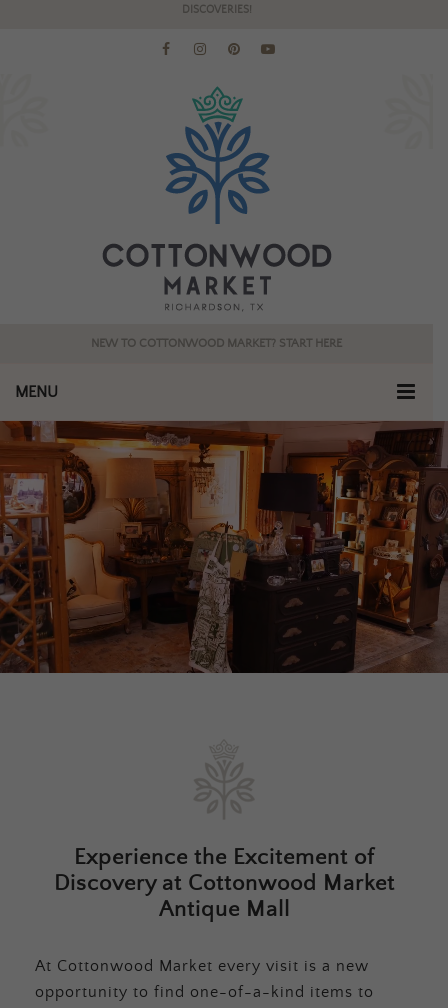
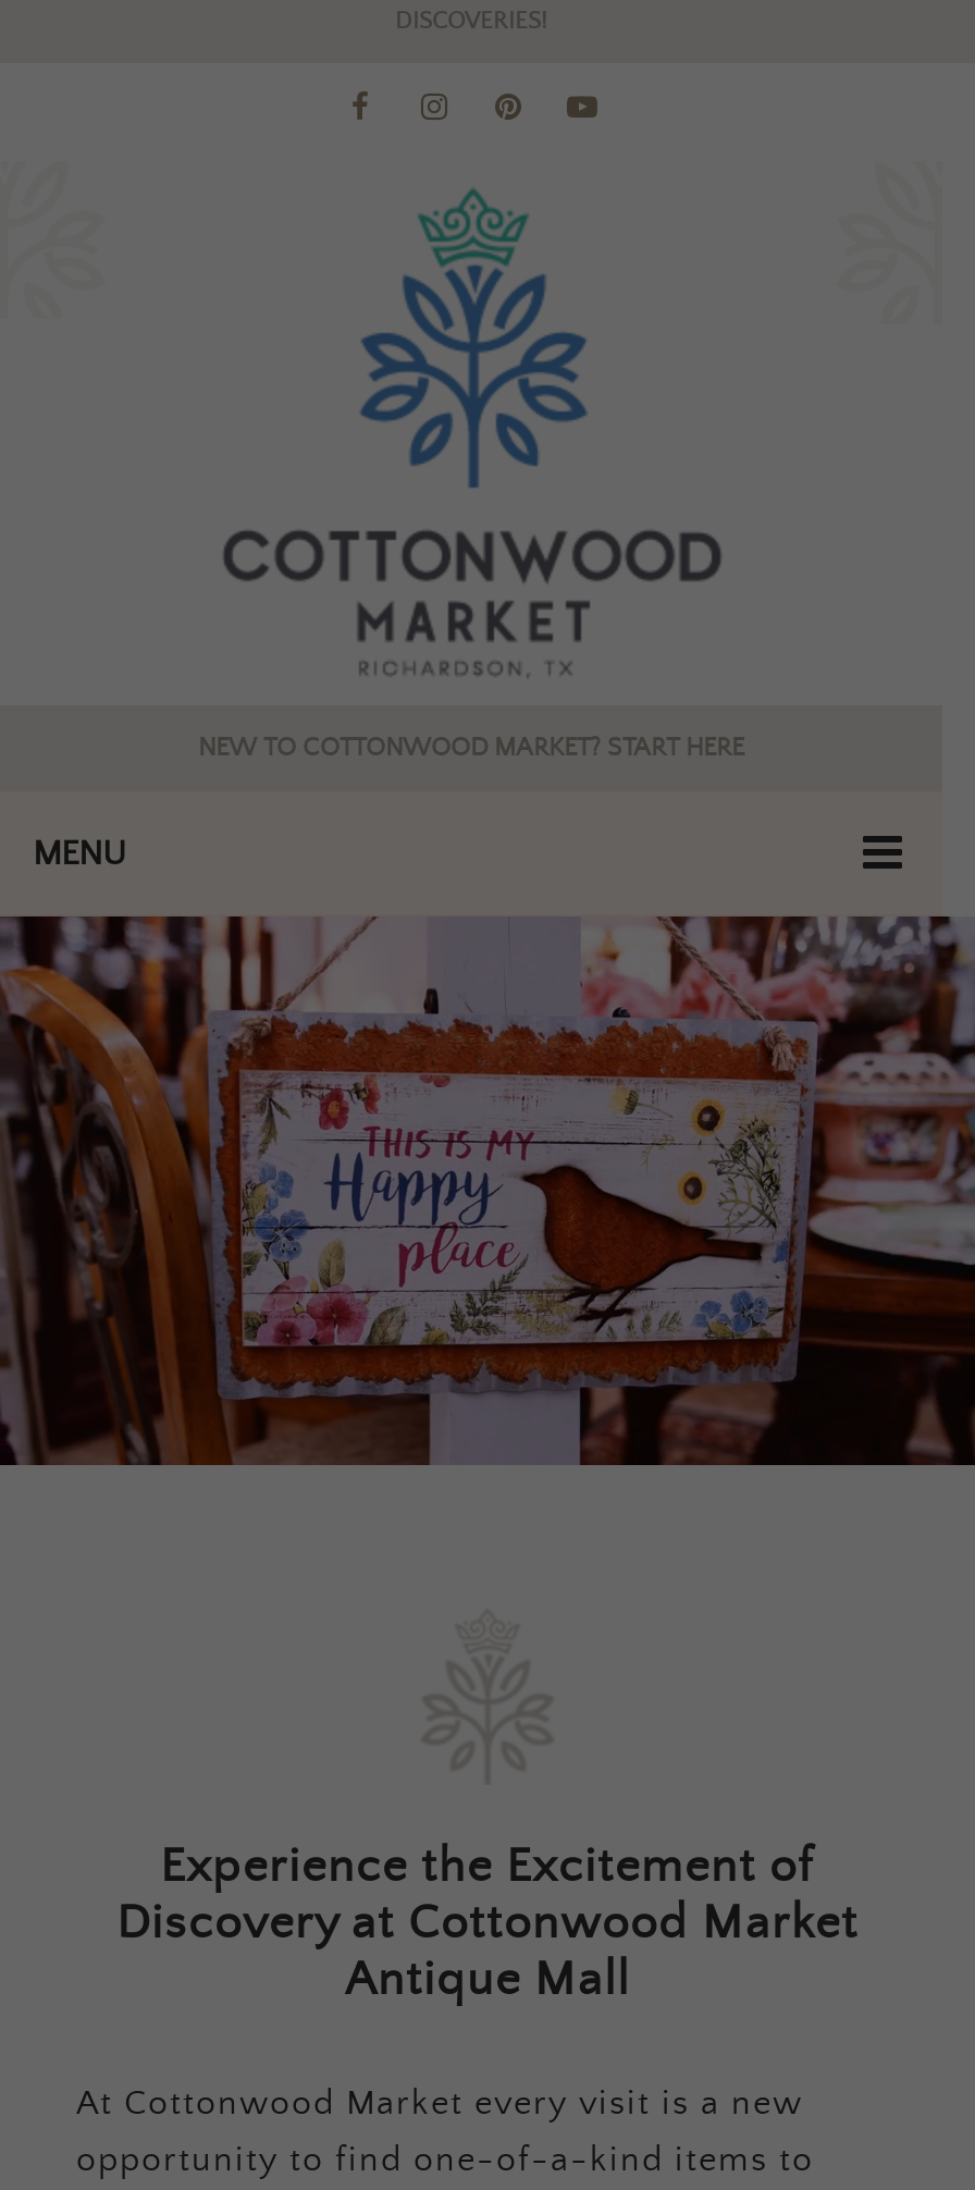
[3,420,445,674] [image] -> [7,914,968,1467] [image]

